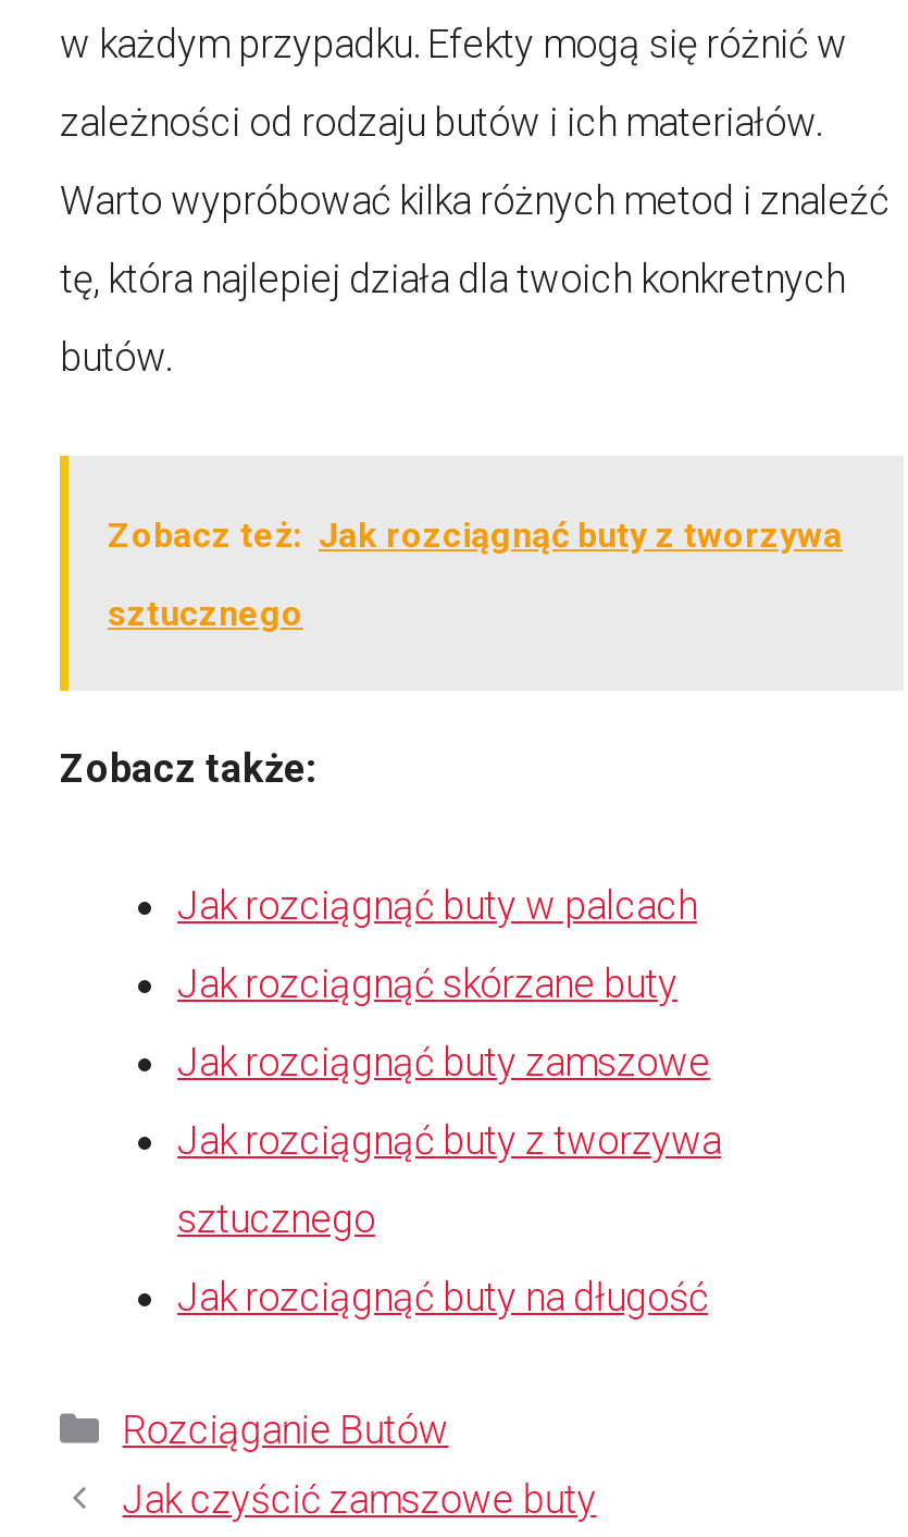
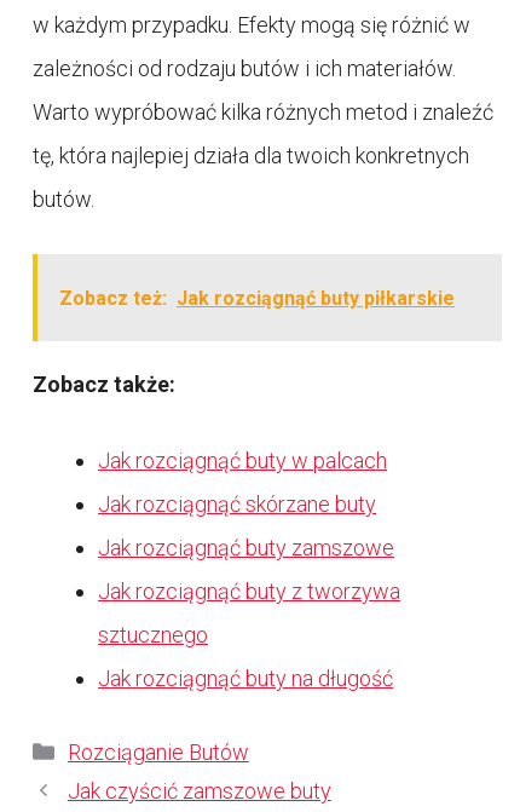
[108,514,843,633] Zobacz też: Jak rozciągnąć buty z tworzywa | sztucznego -> [59,286,455,309] Zobacz też: Jak rozciągnąć buty piłkarskie

